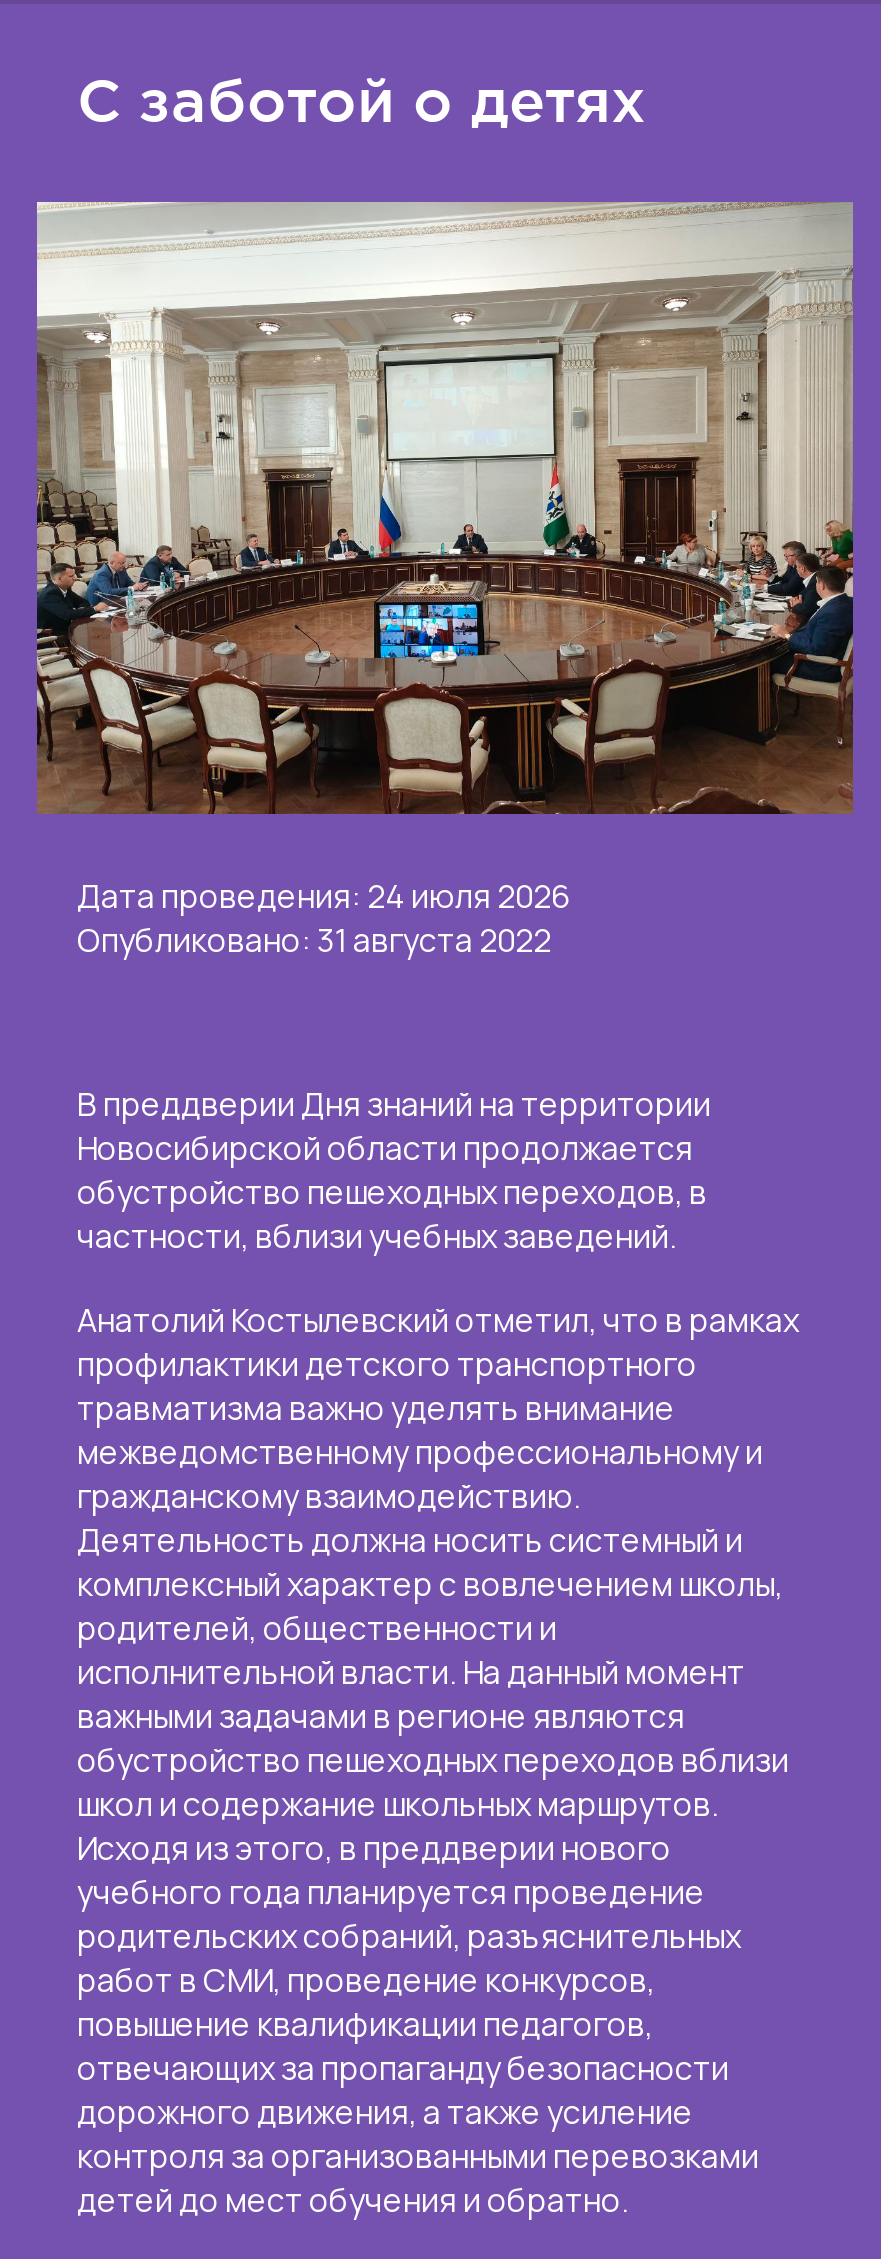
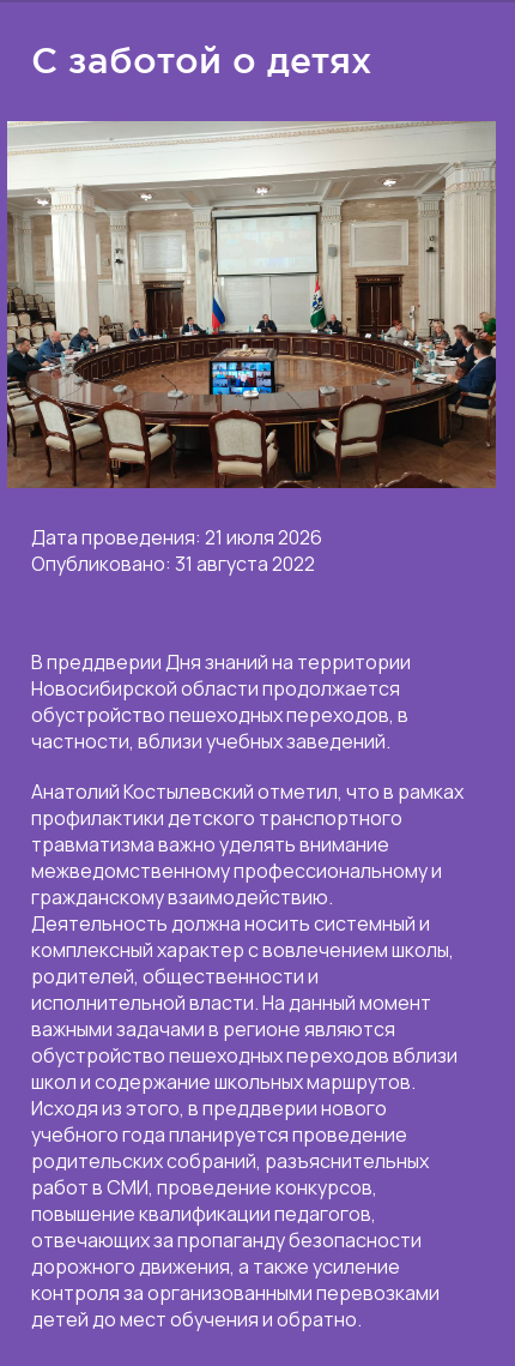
[77,874,571,918] Дата проведения: 24 июля 2026 -> [31,524,322,550] Дата проведения: 21 июля 2026

